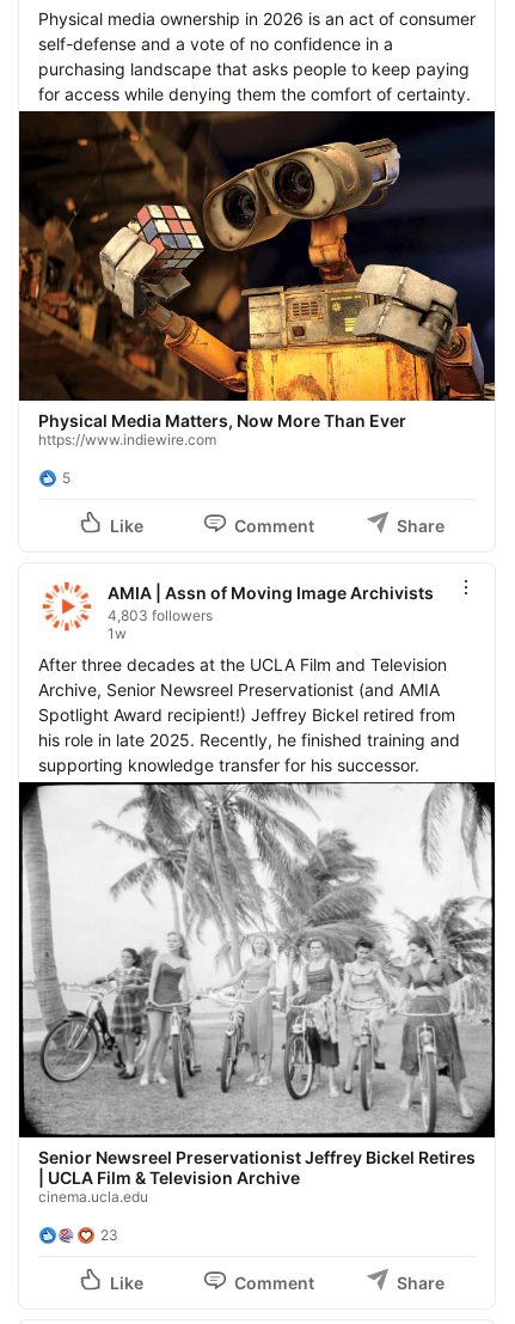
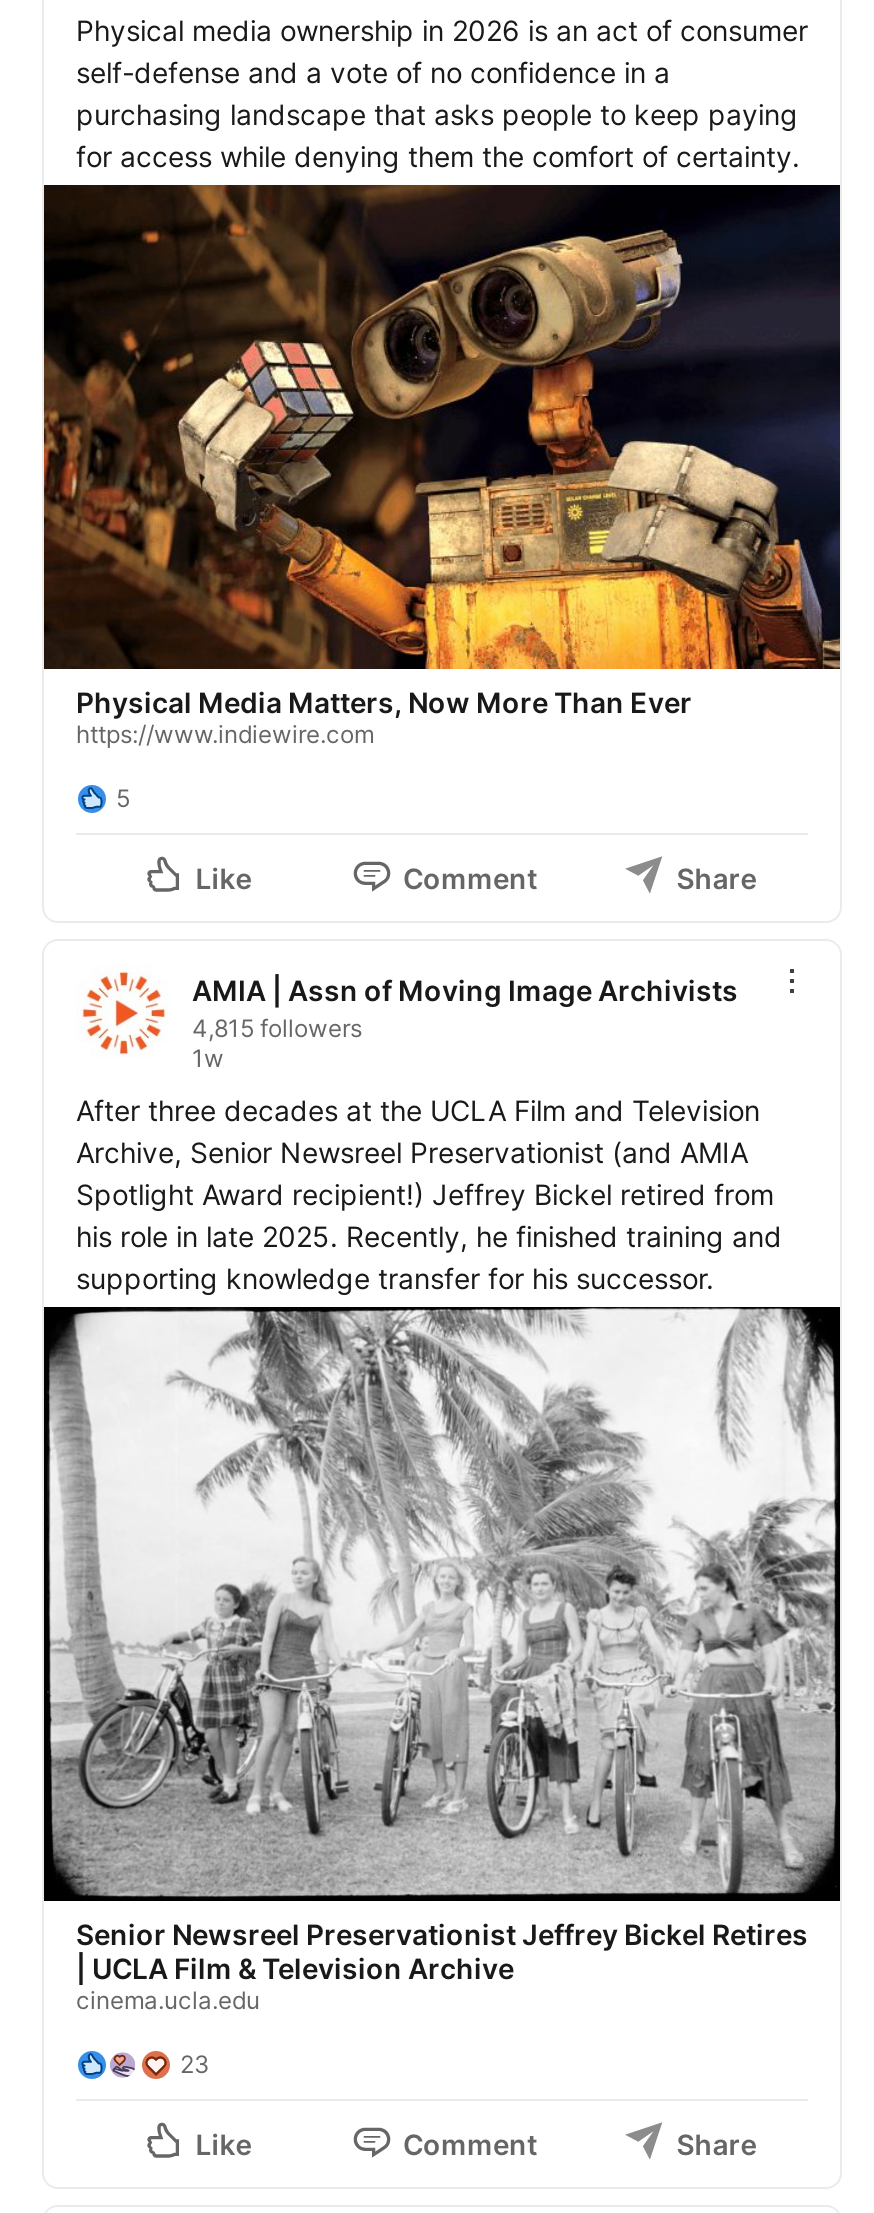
[108,606,213,624] 4,803 followers -> [192,1013,362,1043] 4,815 followers

